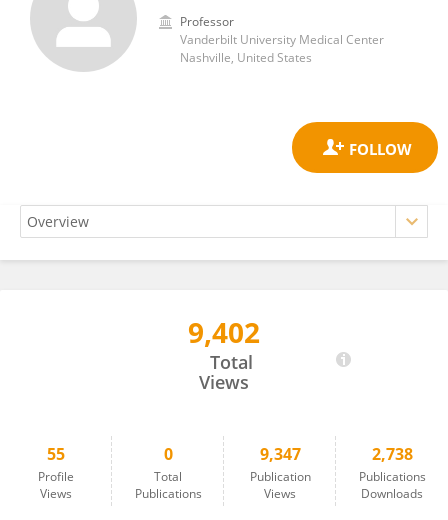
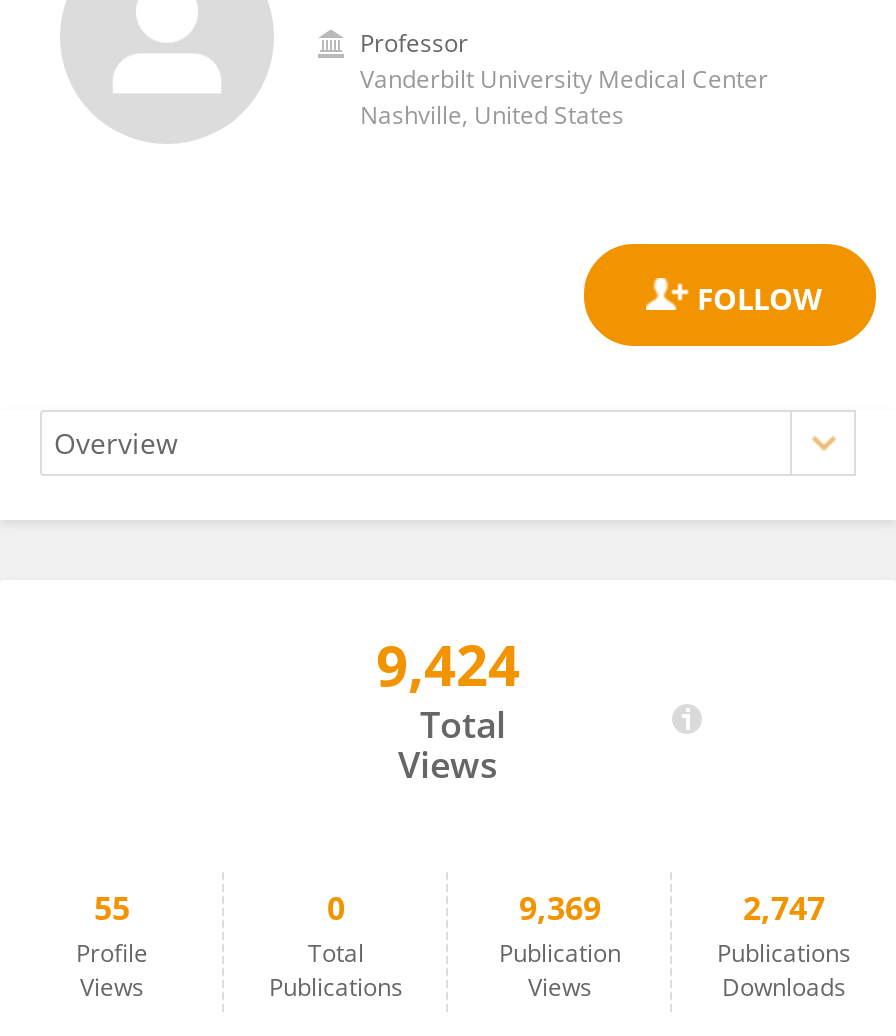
[188,313,260,351] 9,402 -> [376,626,520,702] 9,424
[259,443,300,465] 9,347 -> [519,886,601,930] 9,369
[371,443,412,465] 2,738 -> [743,886,825,930] 2,747

